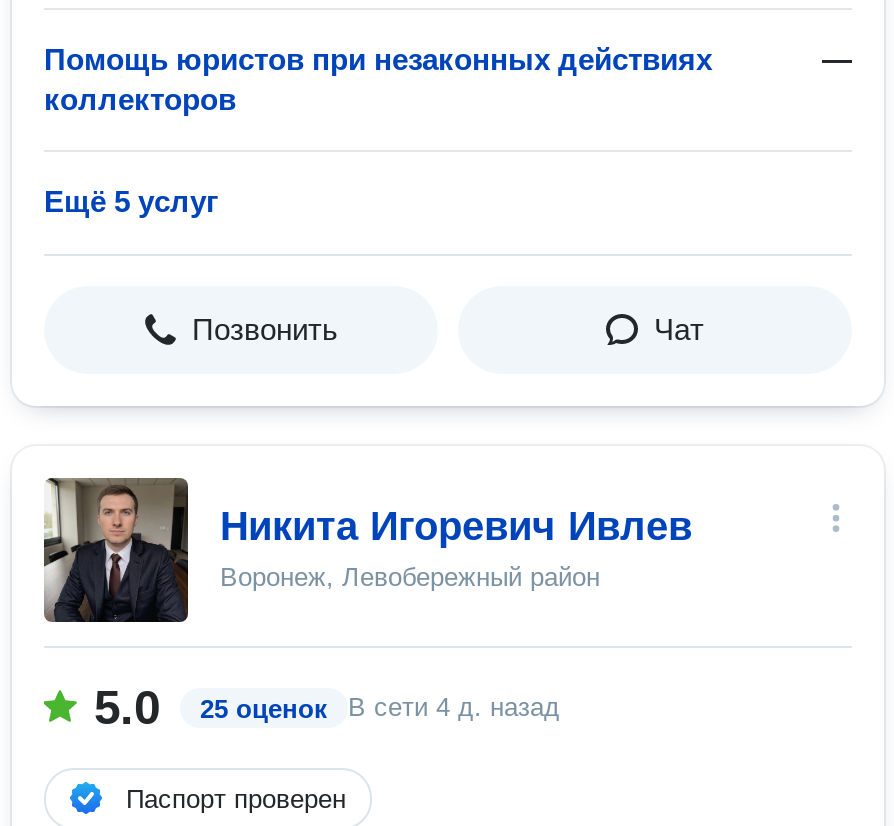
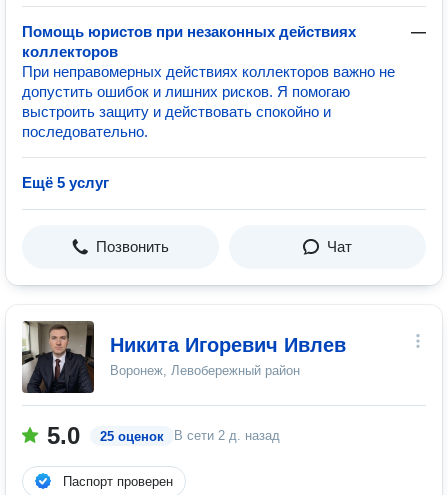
none -> [22,63,395,140] При неправомерных действиях коллекторов важно не | допустить ошибок и лишних рисков. Я помогаю | выстроить защиту и действовать спокойно и | последовательно.
[94,680,560,734] 5.0 25 оценок В сети 4 д. назад -> [47,422,280,449] 5.0 25 оценок В сети 2 д. назад

